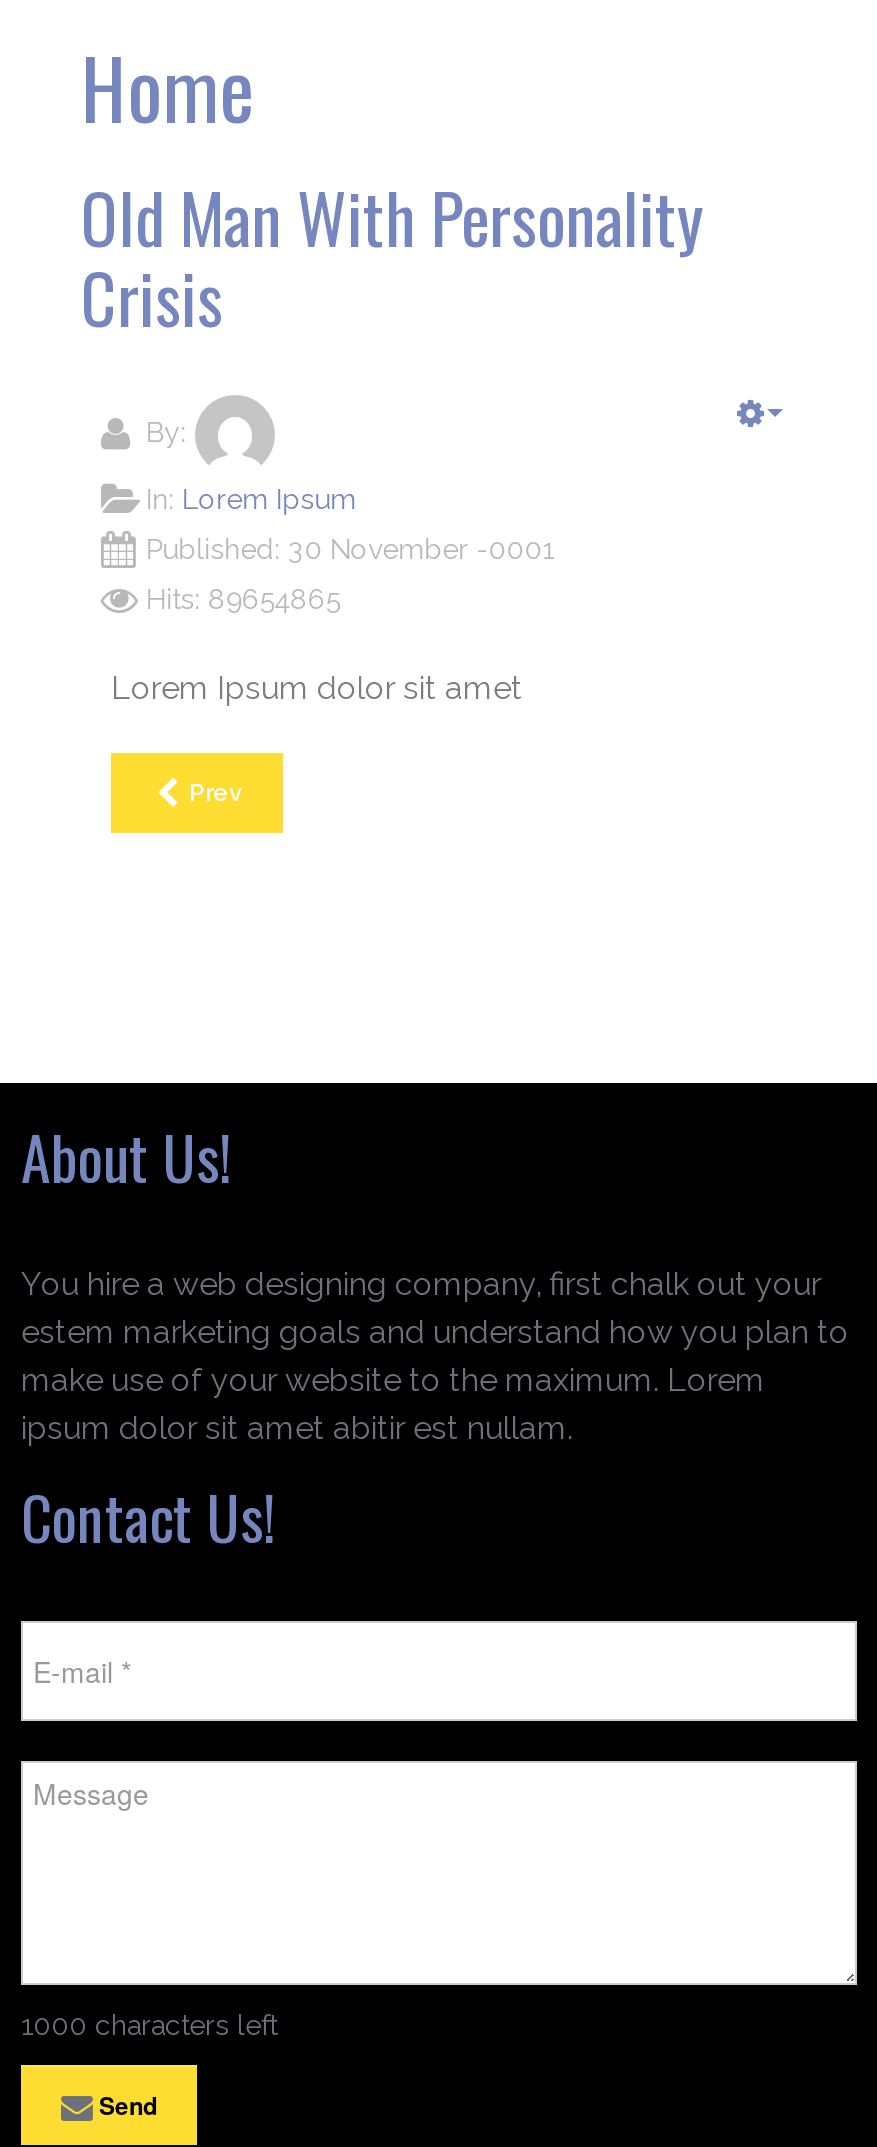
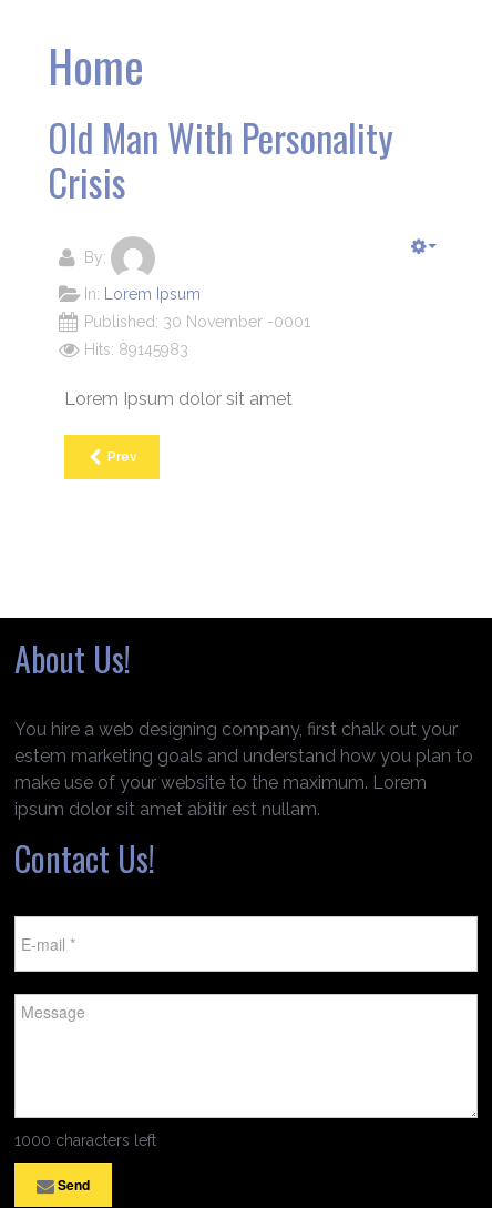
[146,583,340,615] Hits: 89654865 -> [84,341,188,358] Hits: 89145983

